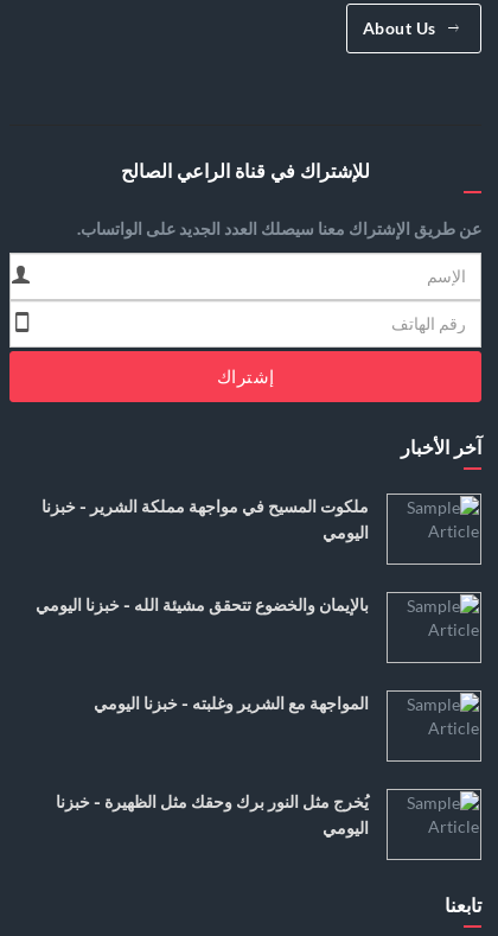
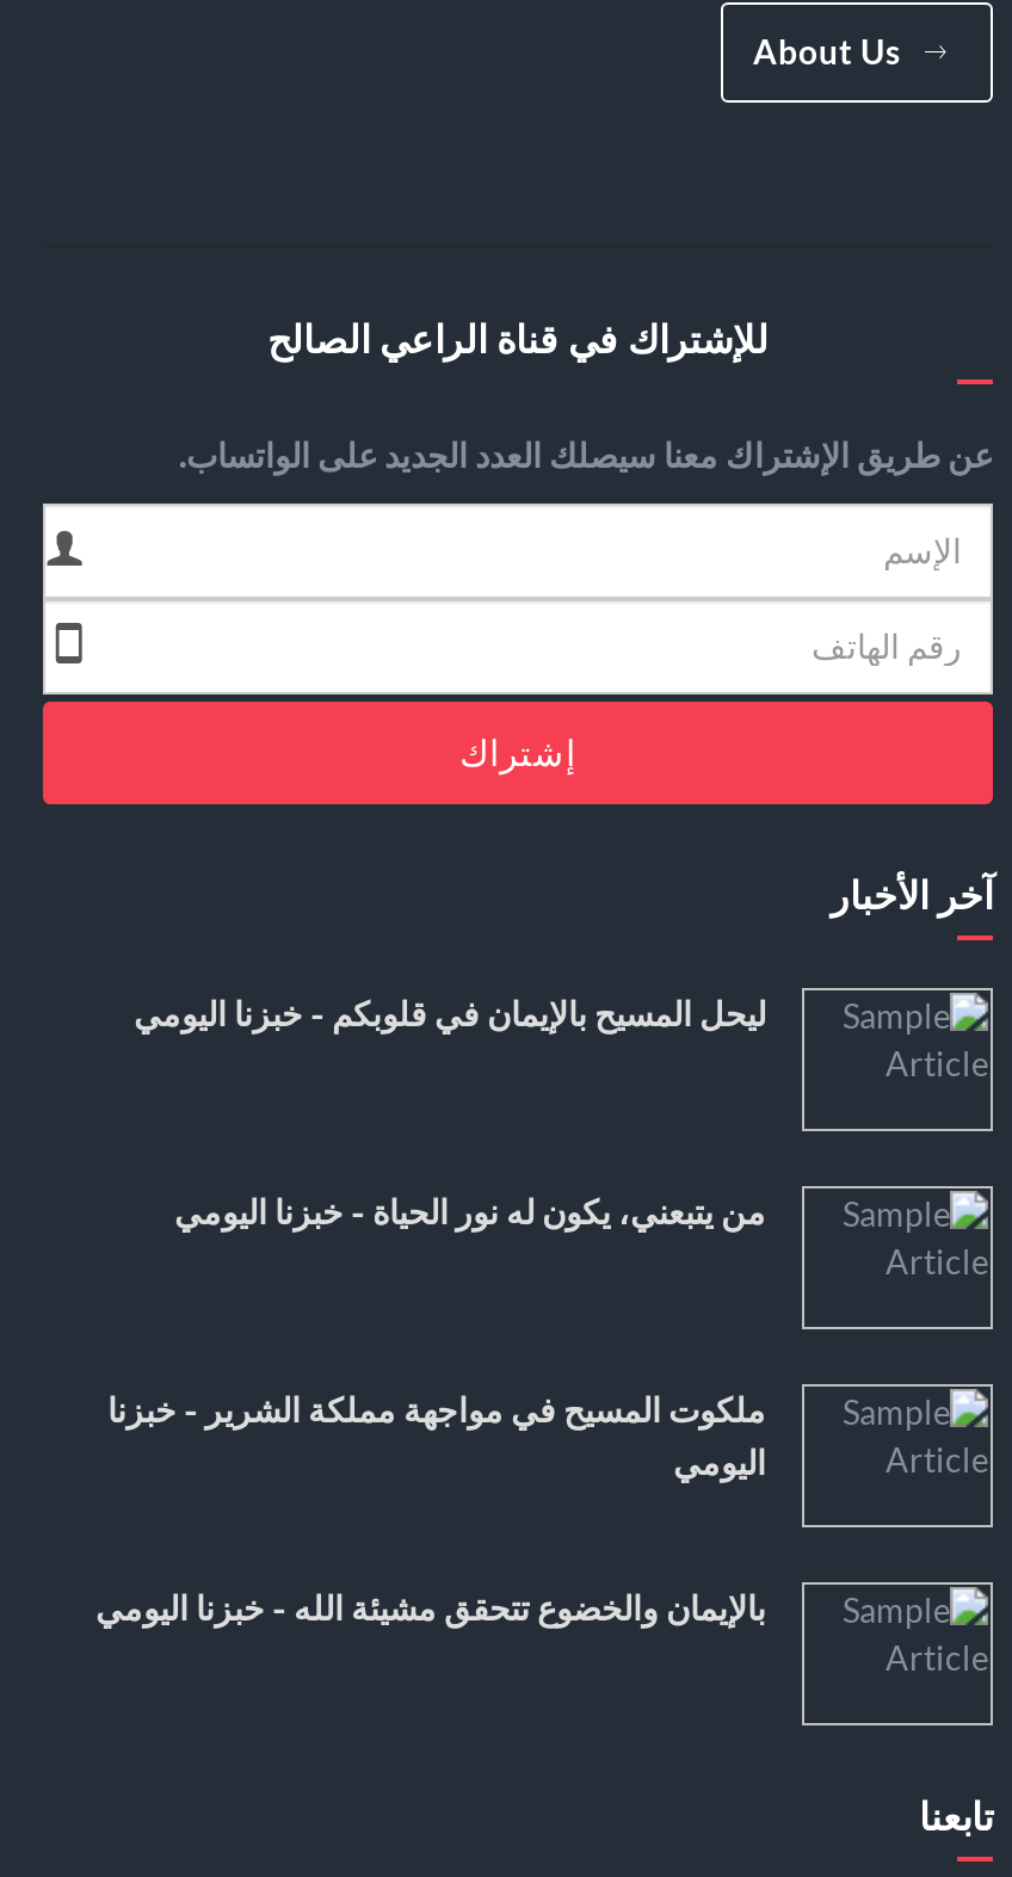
none -> [134,994,766,1033] ليحل المسيح بالإيمان في قلوبكم - خبزنا اليومي
none -> [174,1193,766,1231] من يتبعني، يكون له نور الحياة - خبزنا اليومي
moved [36,497,369,614] -> [95,1391,766,1627]: ملكوت المسيح في مواجهة مملكة الشرير - خبزنا | اليومي | بالإيمان والخضوع تتحقق مشيئة الله - خبزنا اليومي
moved [432,596,479,638] -> [893,1589,988,1675]: [image]
[94,694,369,713] المواجهة مع الشرير وغلبته - خبزنا اليومي -> none
[56,792,369,837] يُخرج مثل النور برك وحقك مثل الظهيرة - خبزنا | اليومي -> none

